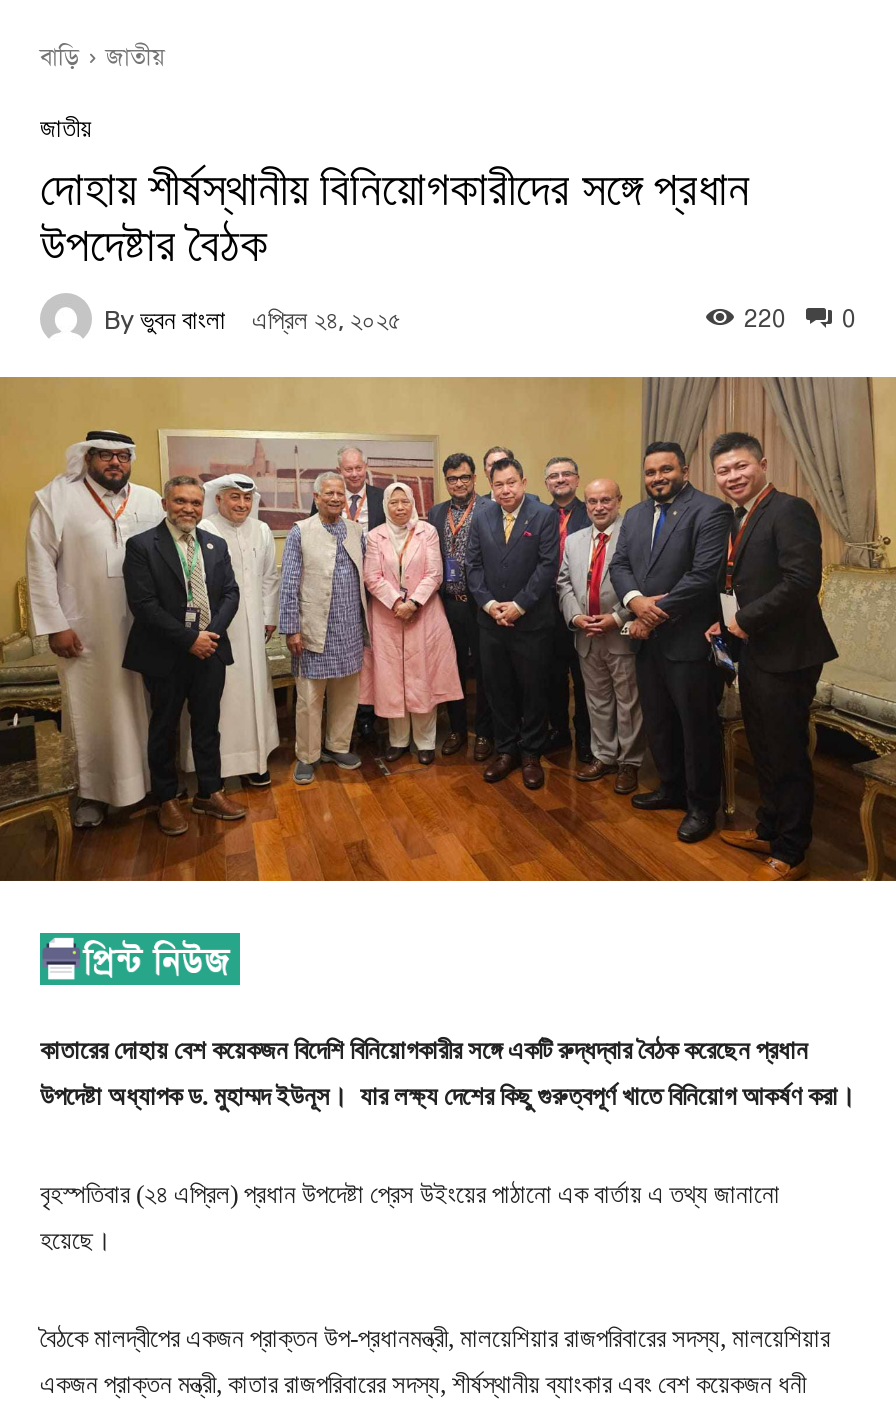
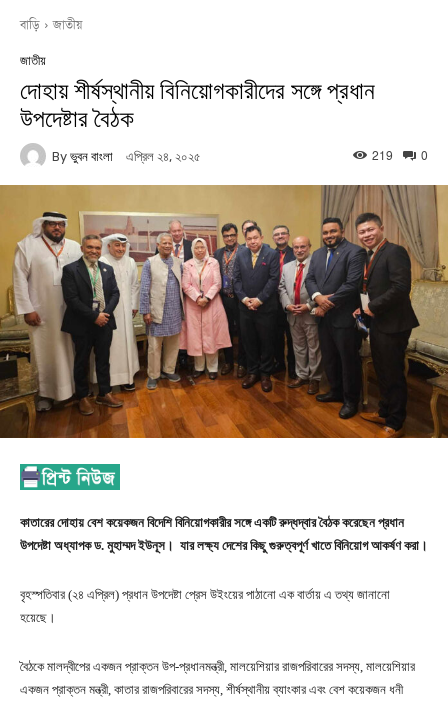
[744,303,856,336] 220 0 -> [372,148,428,164] 219 0

